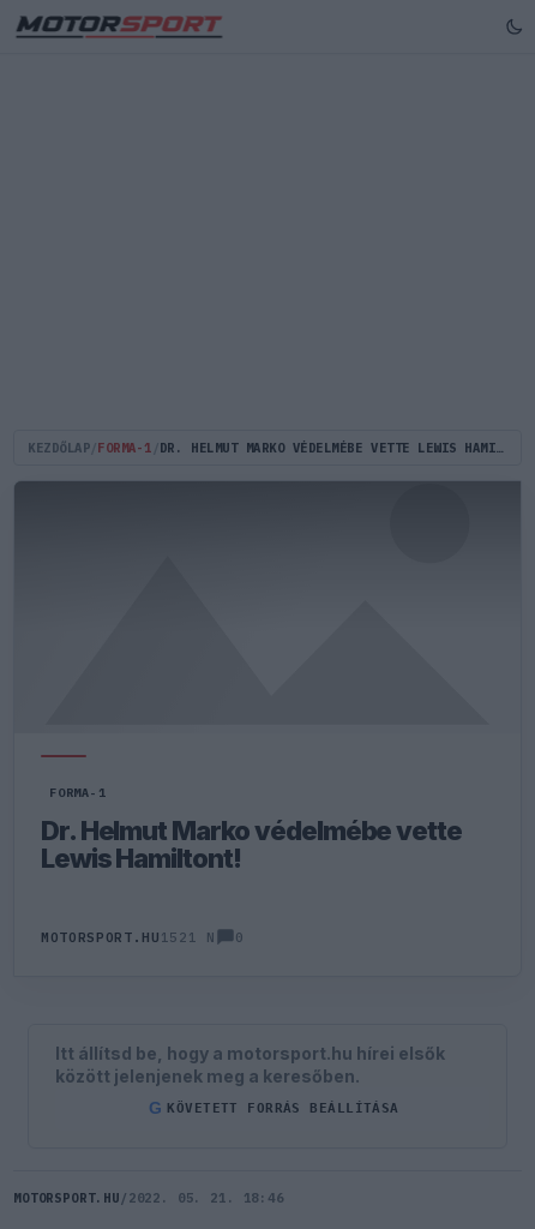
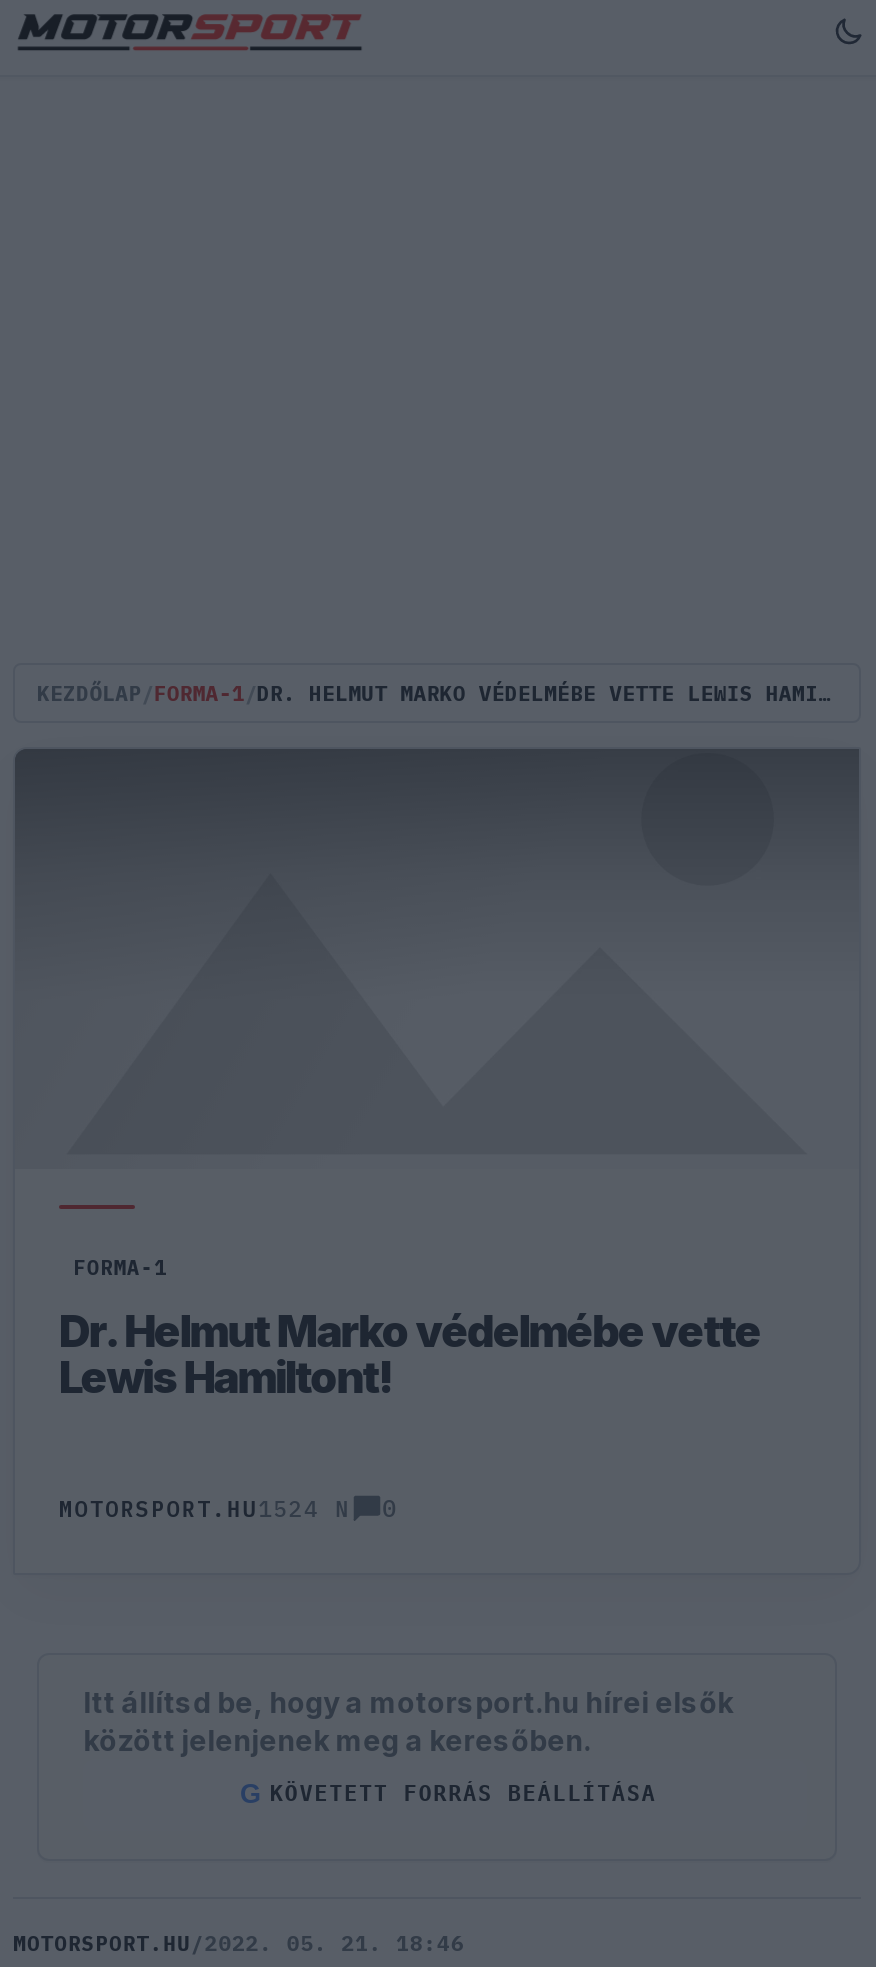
[41,929,215,946] MOTORSPORT.HU 1521 N -> [59,1495,350,1523] MOTORSPORT.HU 1524 N

